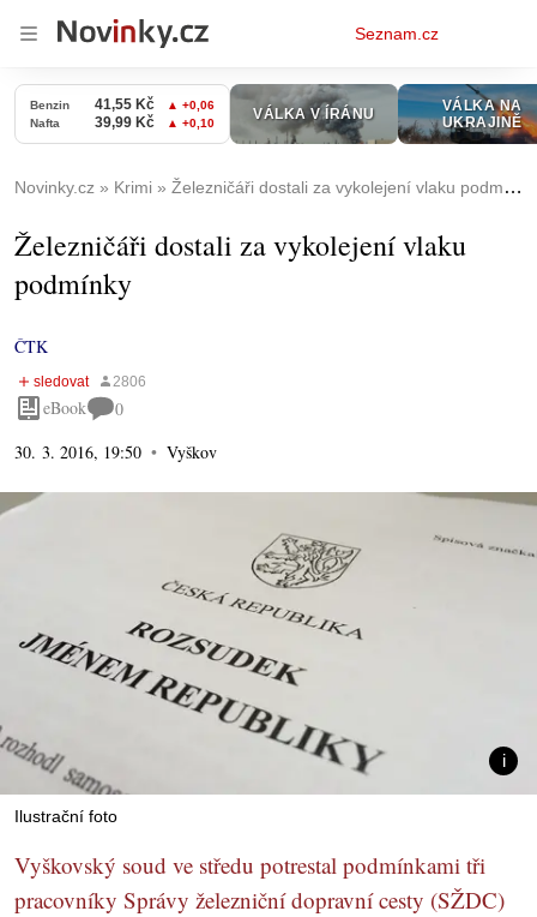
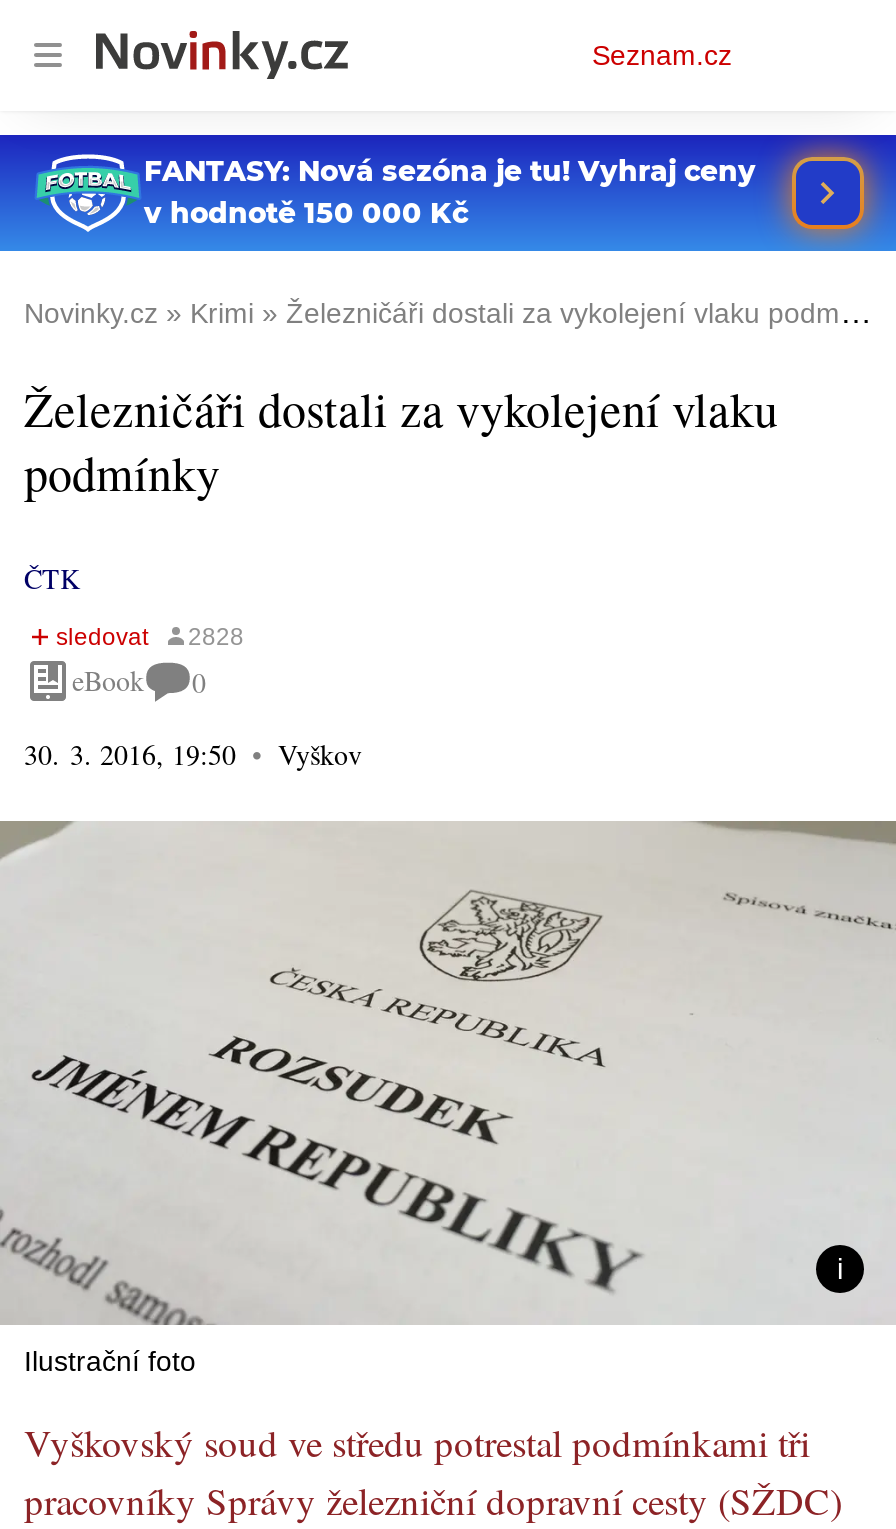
[4,82,533,150] [image] -> [6,133,890,253] [image]

